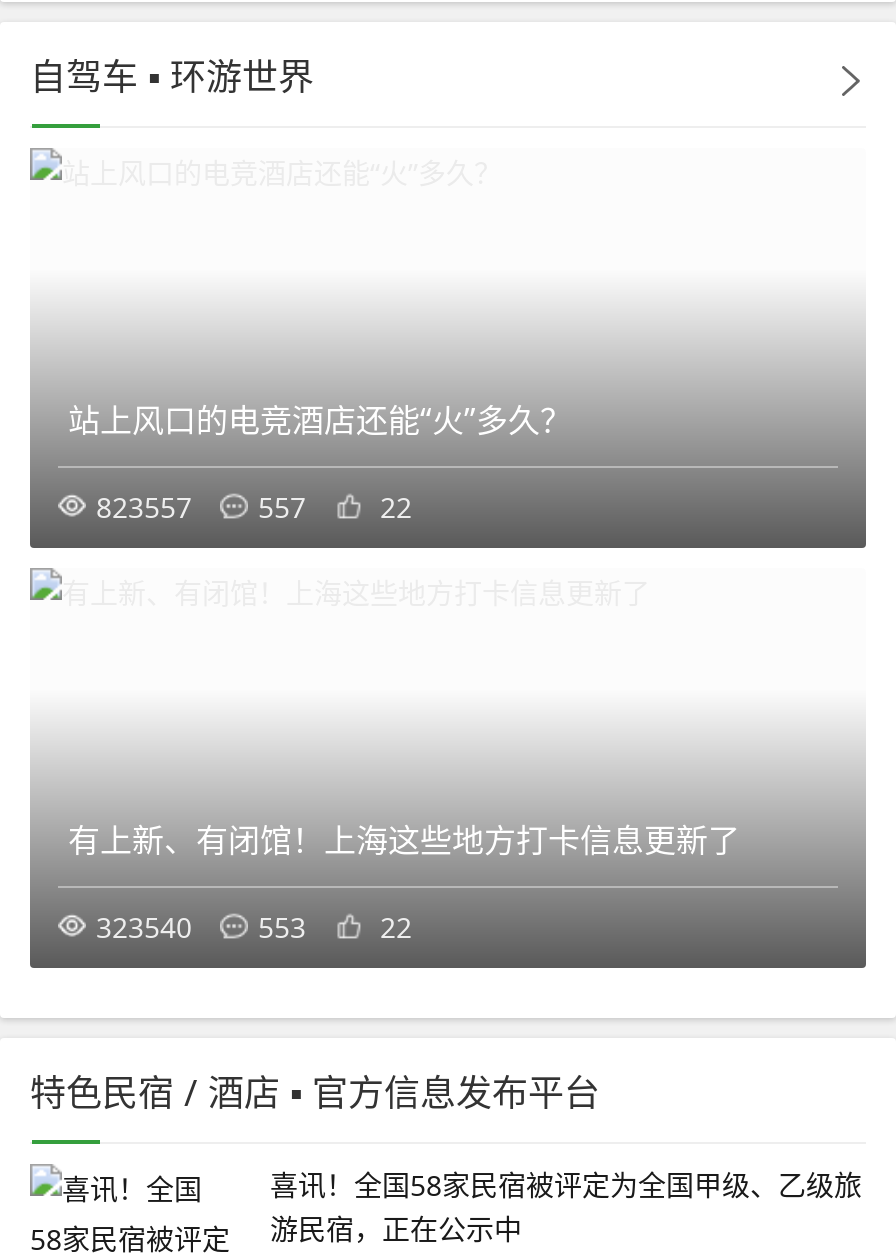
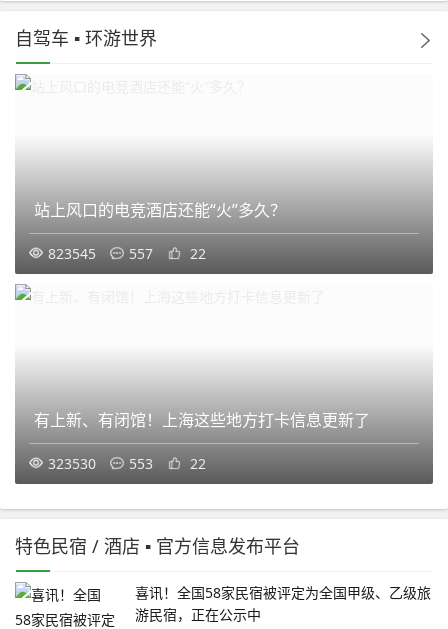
[96,488,412,526] 823557 557 22 -> [48,244,206,263] 823545 557 22
[96,908,412,946] 323540 553 22 -> [48,454,206,473] 323530 553 22

